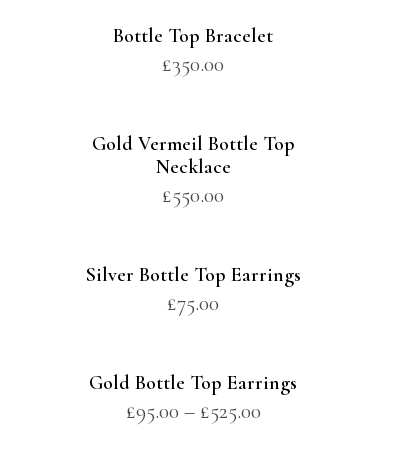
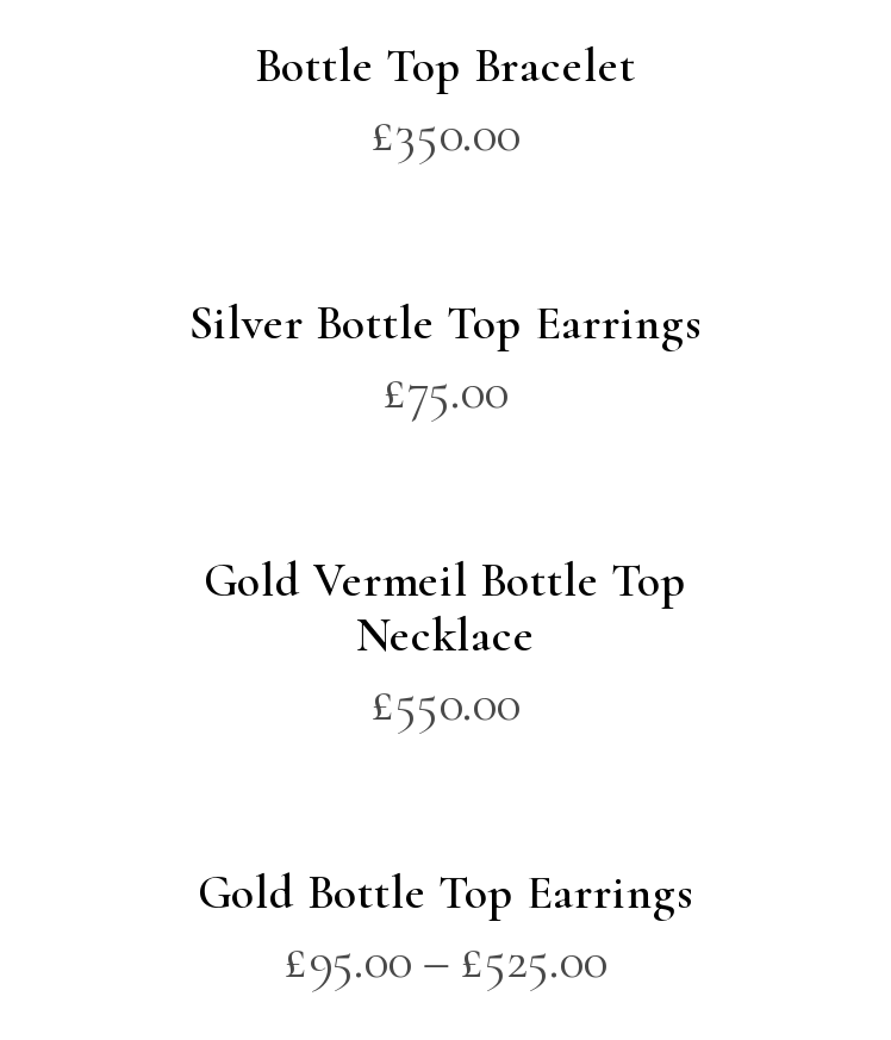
moved [91,132,294,208] -> [204,553,687,734]: Gold Vermeil Bottle Top | Necklace | £550.00
moved [85,263,300,316] -> [189,295,702,422]: Silver Bottle Top Earrings | £75.00

